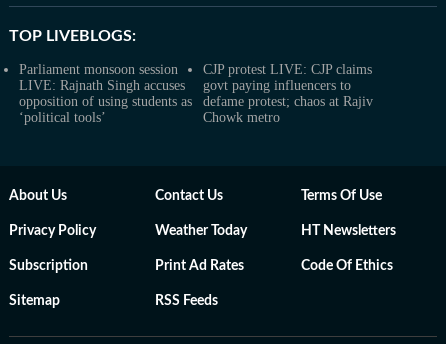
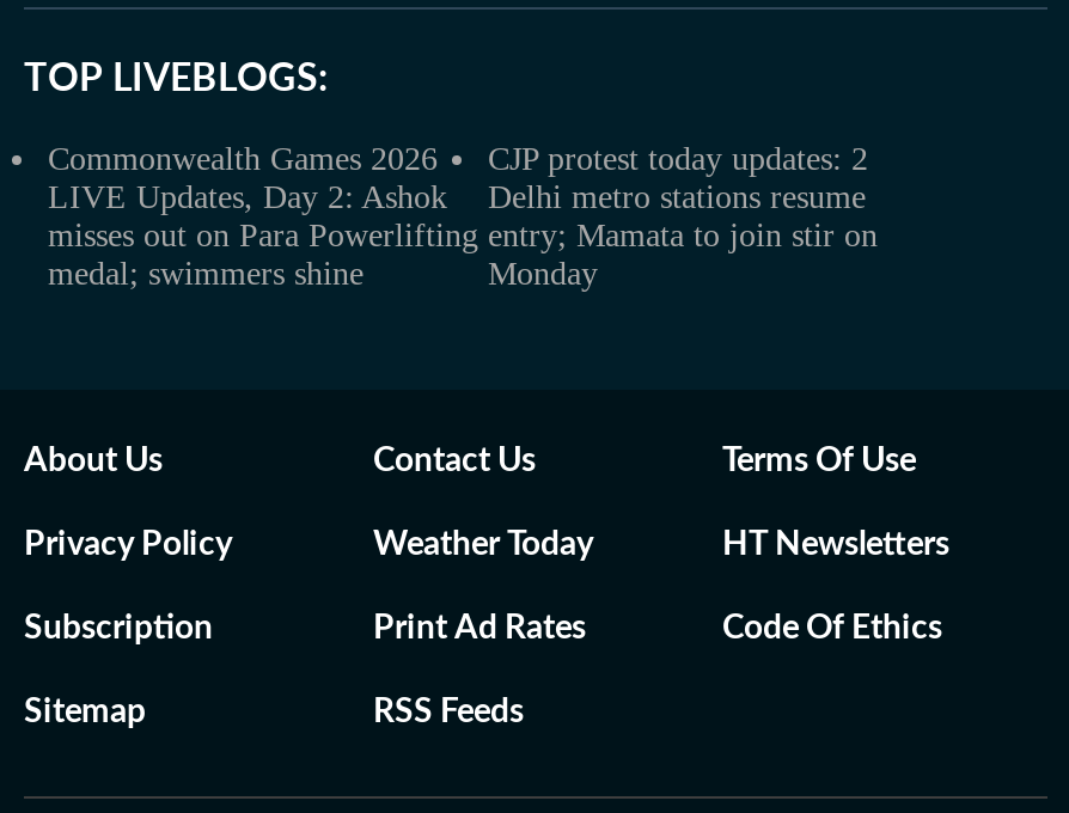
[19,62,192,125] Parliament monsoon session | LIVE: Rajnath Singh accuses | opposition of using students as | ‘political tools’ -> [48,141,478,292] Commonwealth Games 2026 | LIVE Updates, Day 2: Ashok | misses out on Para Powerlifting | medal; swimmers shine
[203,62,373,125] CJP protest LIVE: CJP claims | govt paying influencers to | defame protest; chaos at Rajiv | Chowk metro -> [488,141,878,292] CJP protest today updates: 2 | Delhi metro stations resume | entry; Mamata to join stir on | Monday

